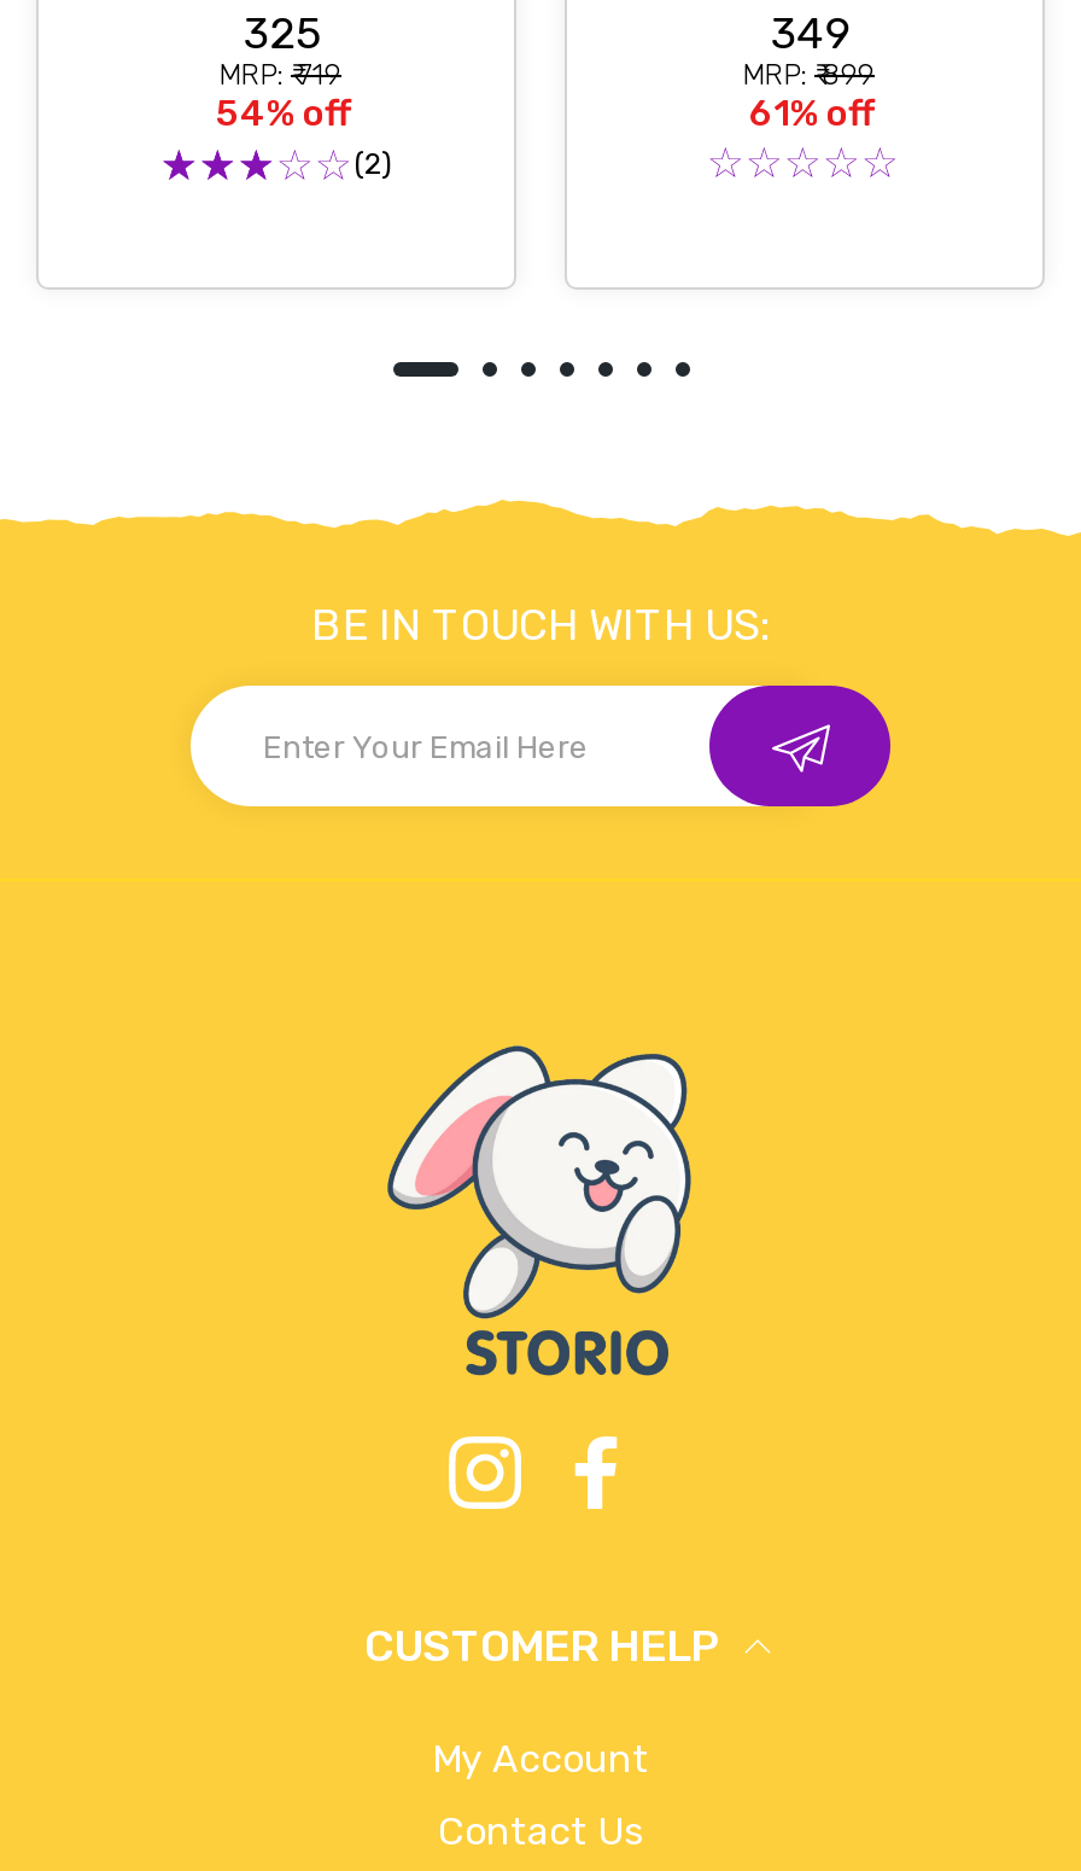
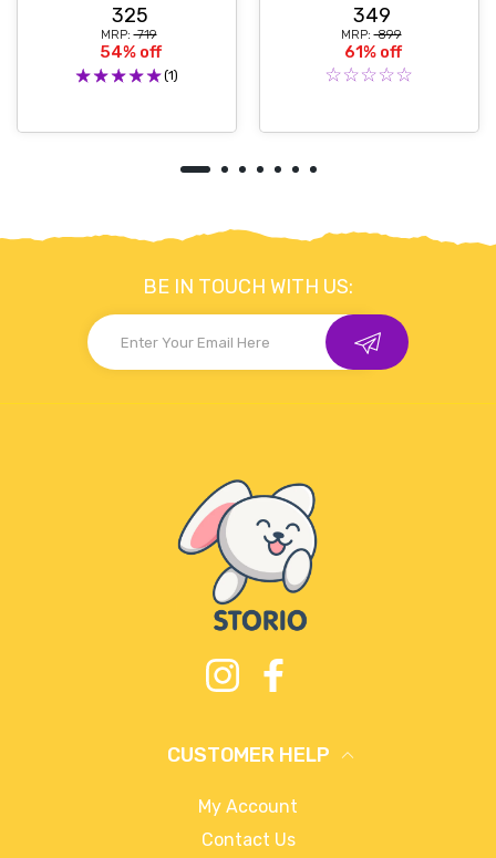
[355,147,391,181] (2) -> [164,67,178,83] (1)

